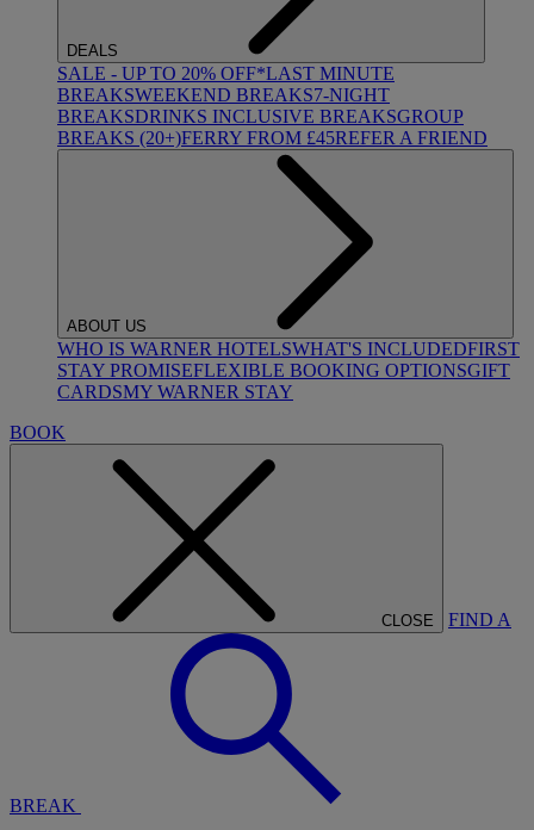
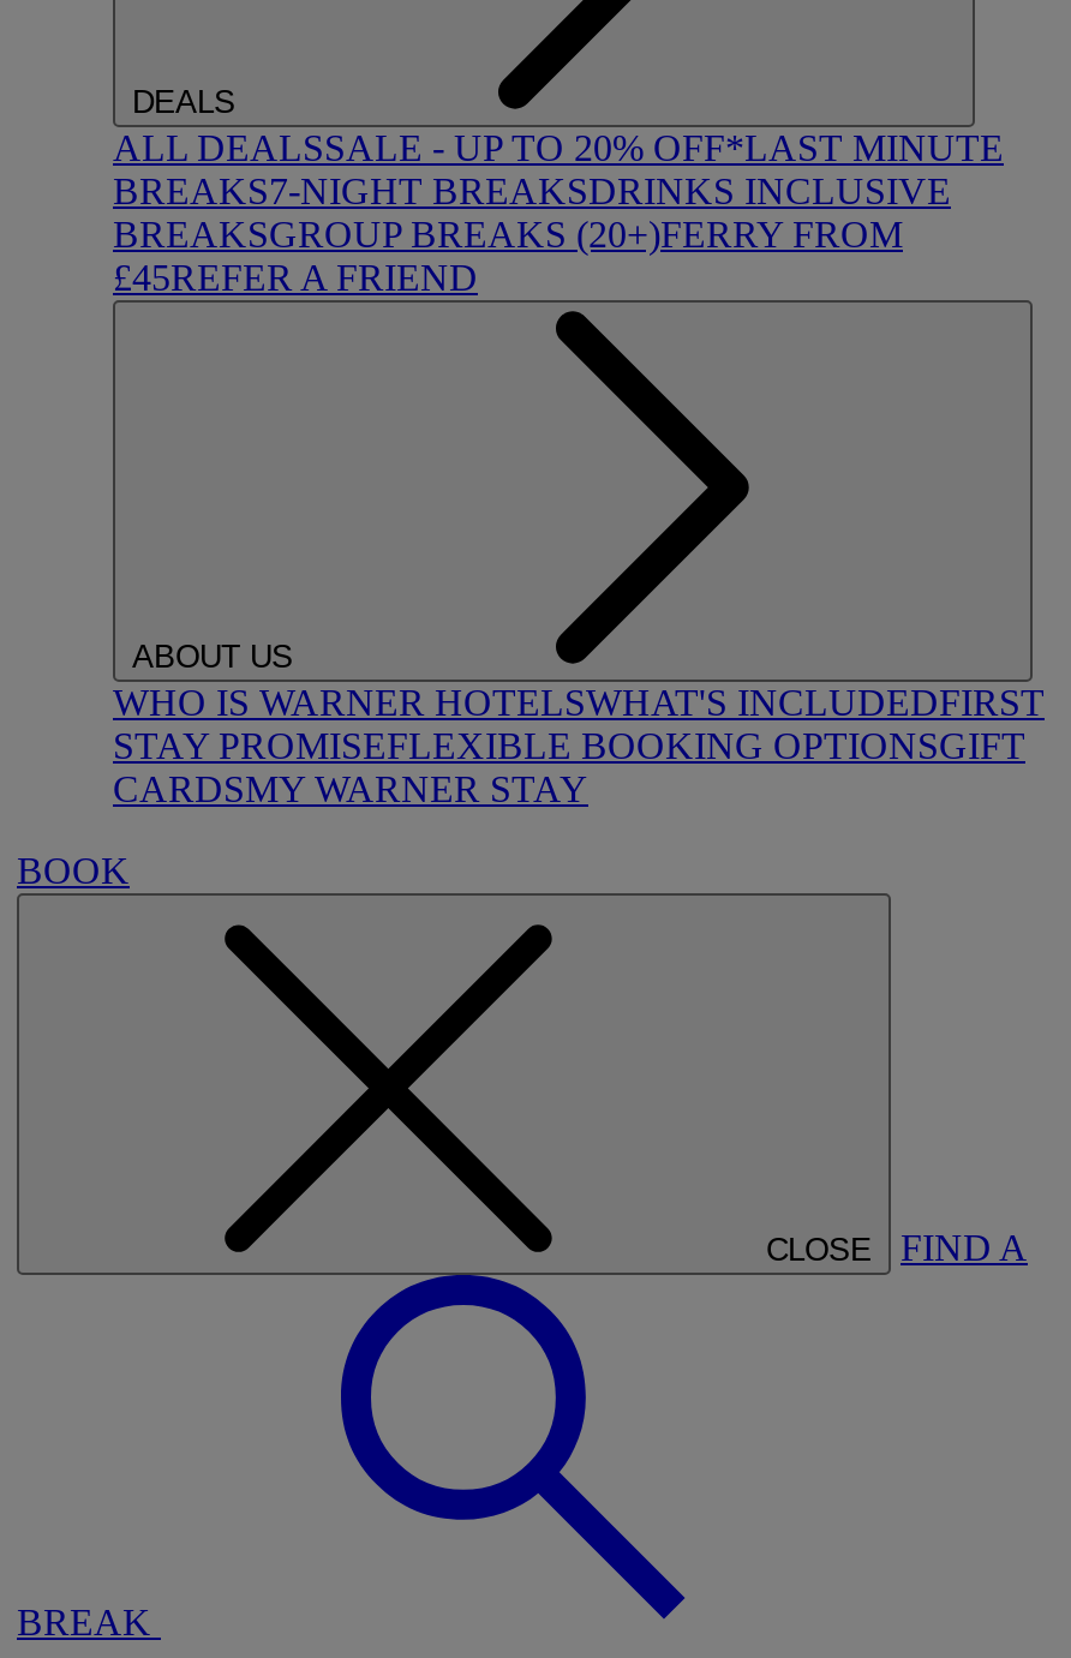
[57,63,488,148] SALE - UP TO 20% OFF*LAST MINUTE | BREAKSWEEKEND BREAKS7-NIGHT | BREAKSDRINKS INCLUSIVE BREAKSGROUP | BREAKS (20+)FERRY FROM £45REFER A FRIEND -> [113,127,1004,298] ALL DEALSSALE - UP TO 20% OFF*LAST MINUTE | BREAKS7-NIGHT BREAKSDRINKS INCLUSIVE | BREAKSGROUP BREAKS (20+)FERRY FROM | £45REFER A FRIEND

